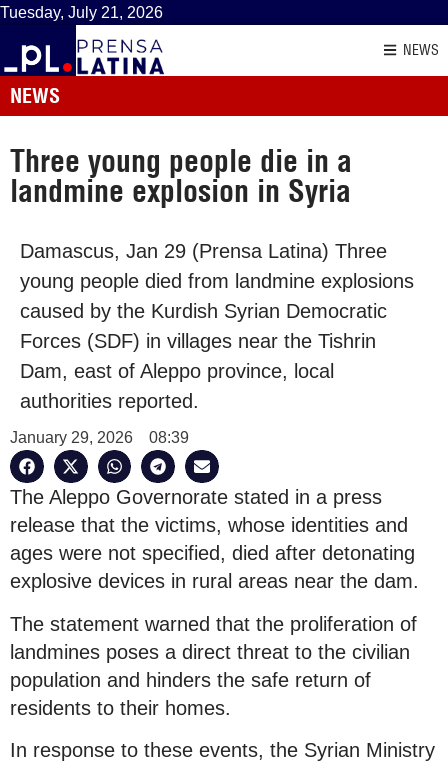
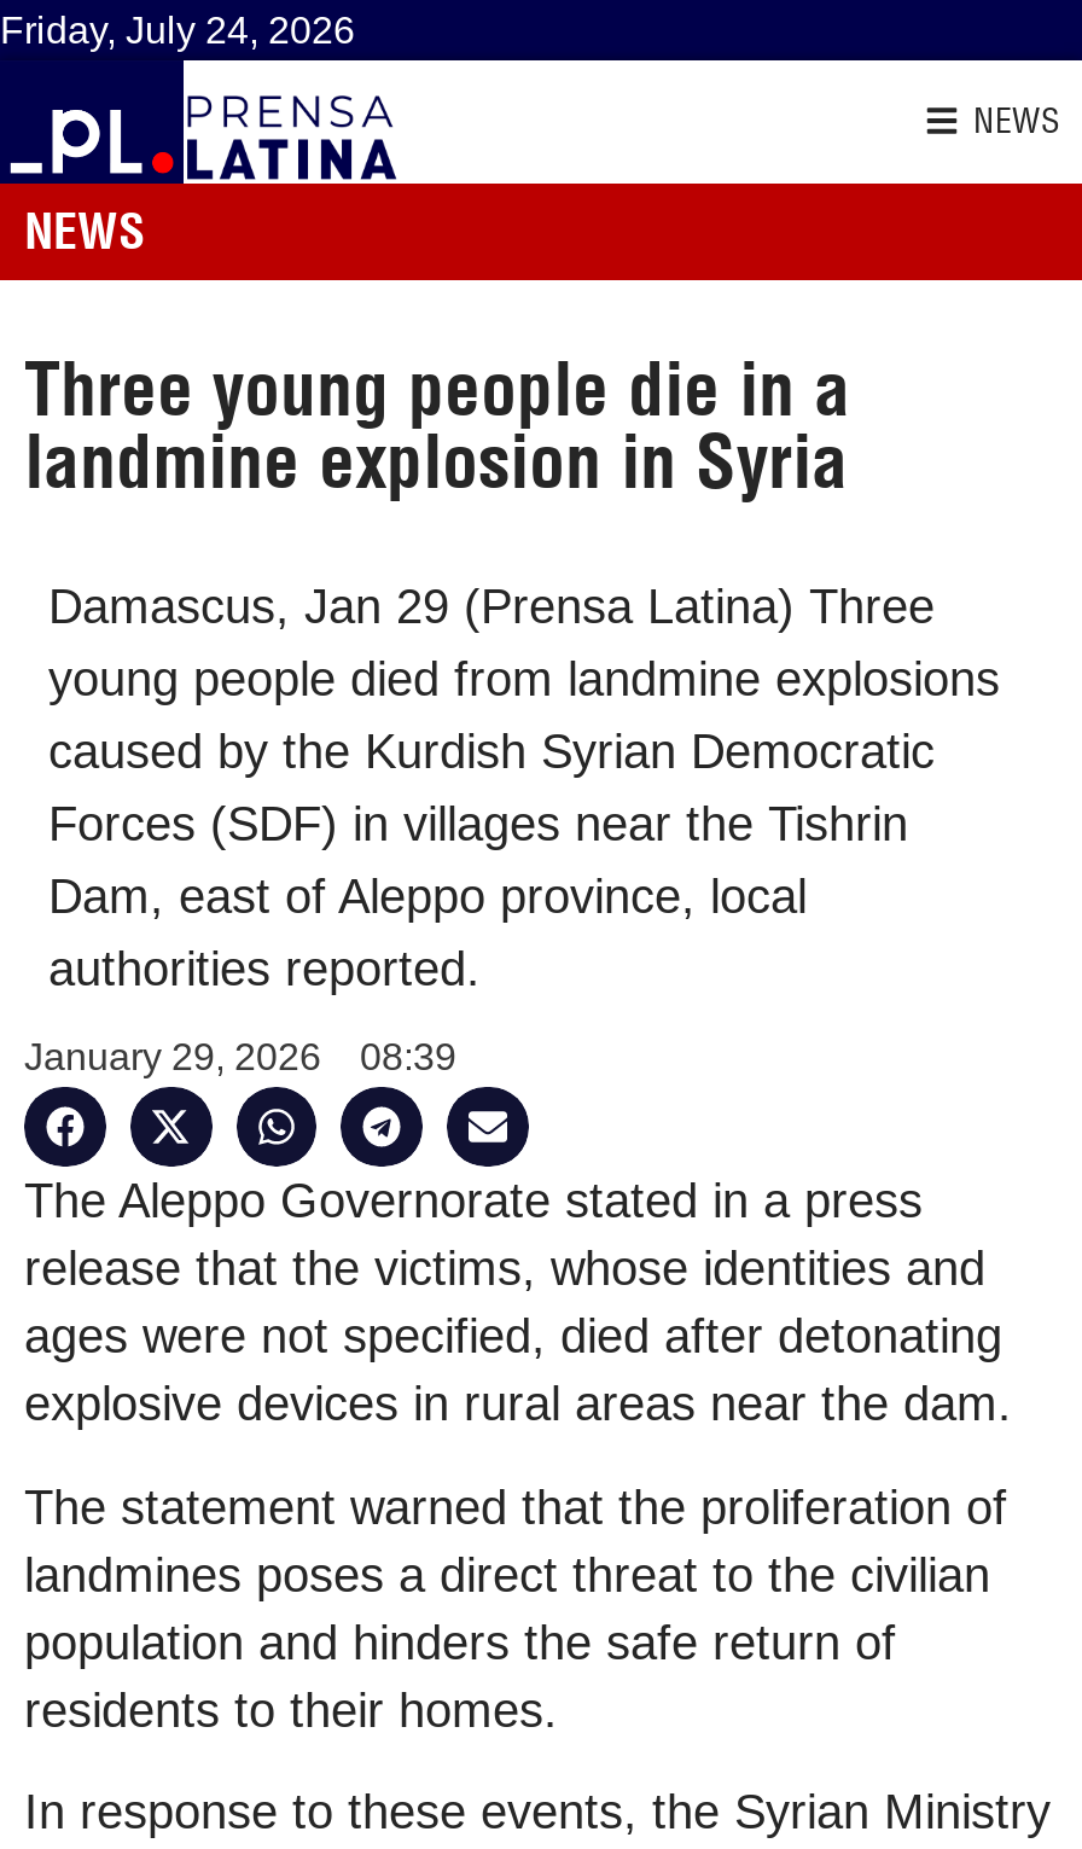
[0,4,163,21] Tuesday, July 21, 2026 -> [0,10,355,51] Friday, July 24, 2026

